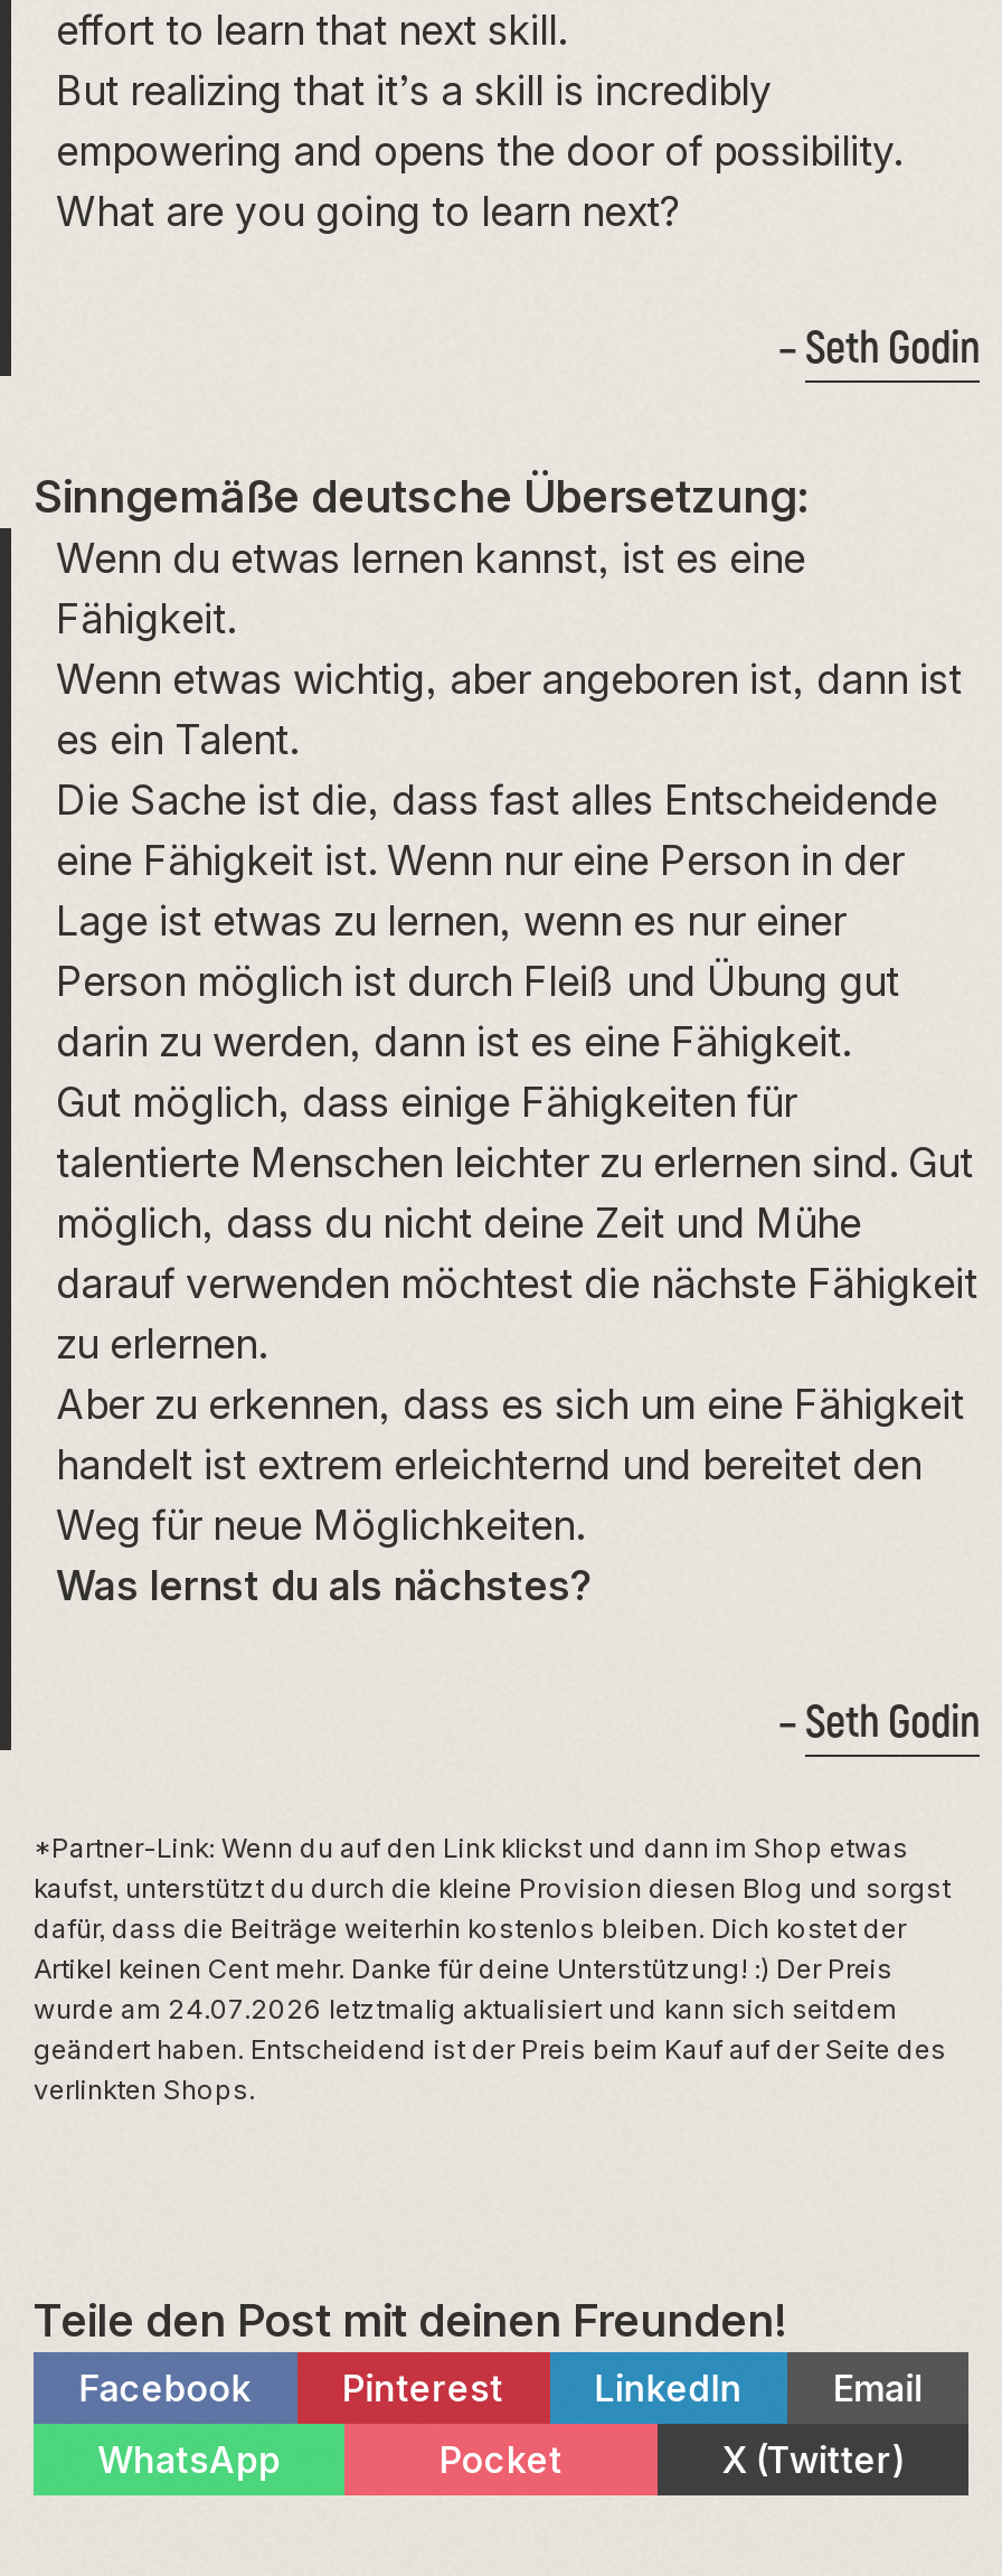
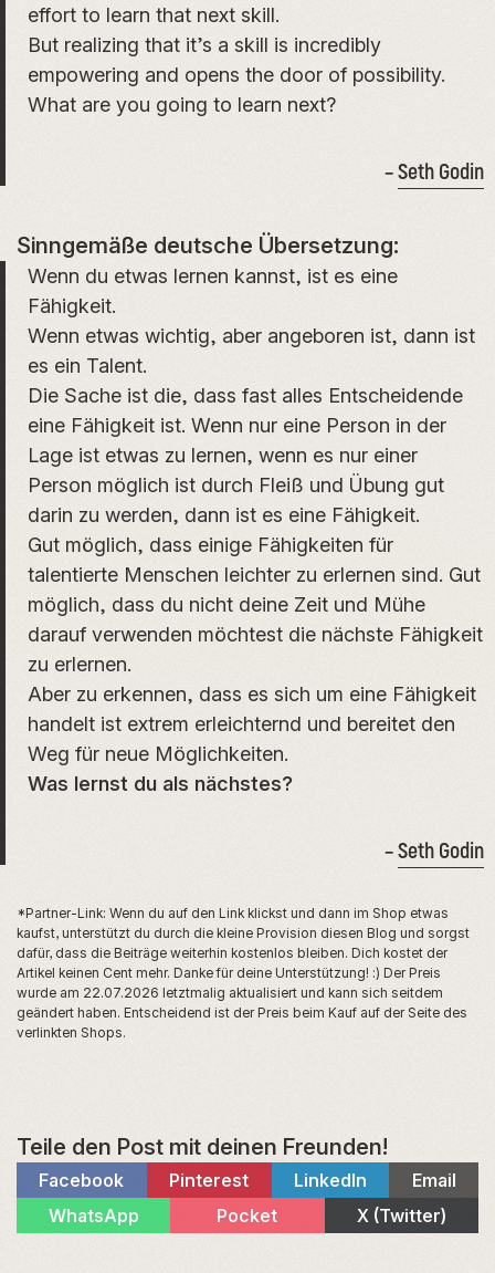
[34,1992,897,2025] wurde am 24.07.2026 letztmalig aktualisiert und kann sich seitdem -> [17,984,443,1001] wurde am 22.07.2026 letztmalig aktualisiert und kann sich seitdem

